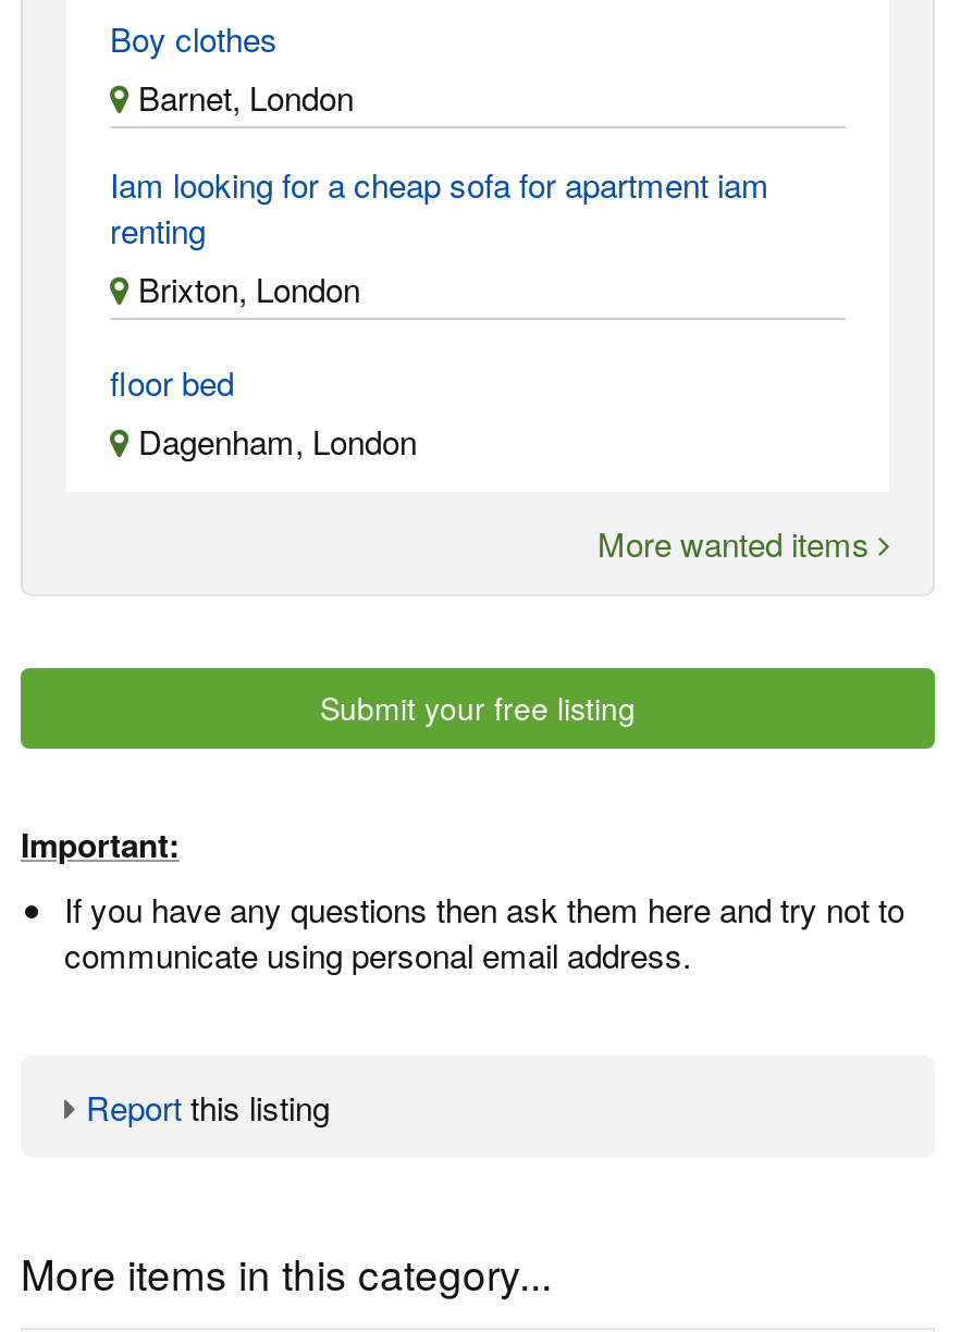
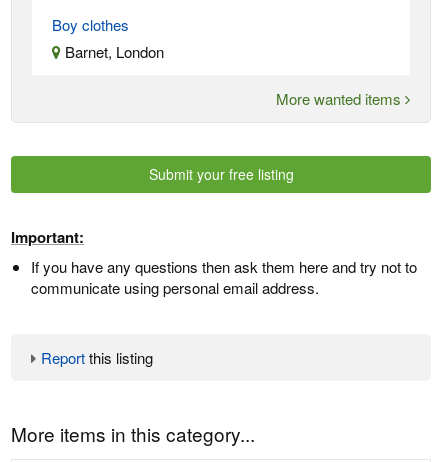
[110,160,769,463] Iam looking for a cheap sofa for apartment iam | renting | Brixton, London | floor bed | Dagenham, London -> none

